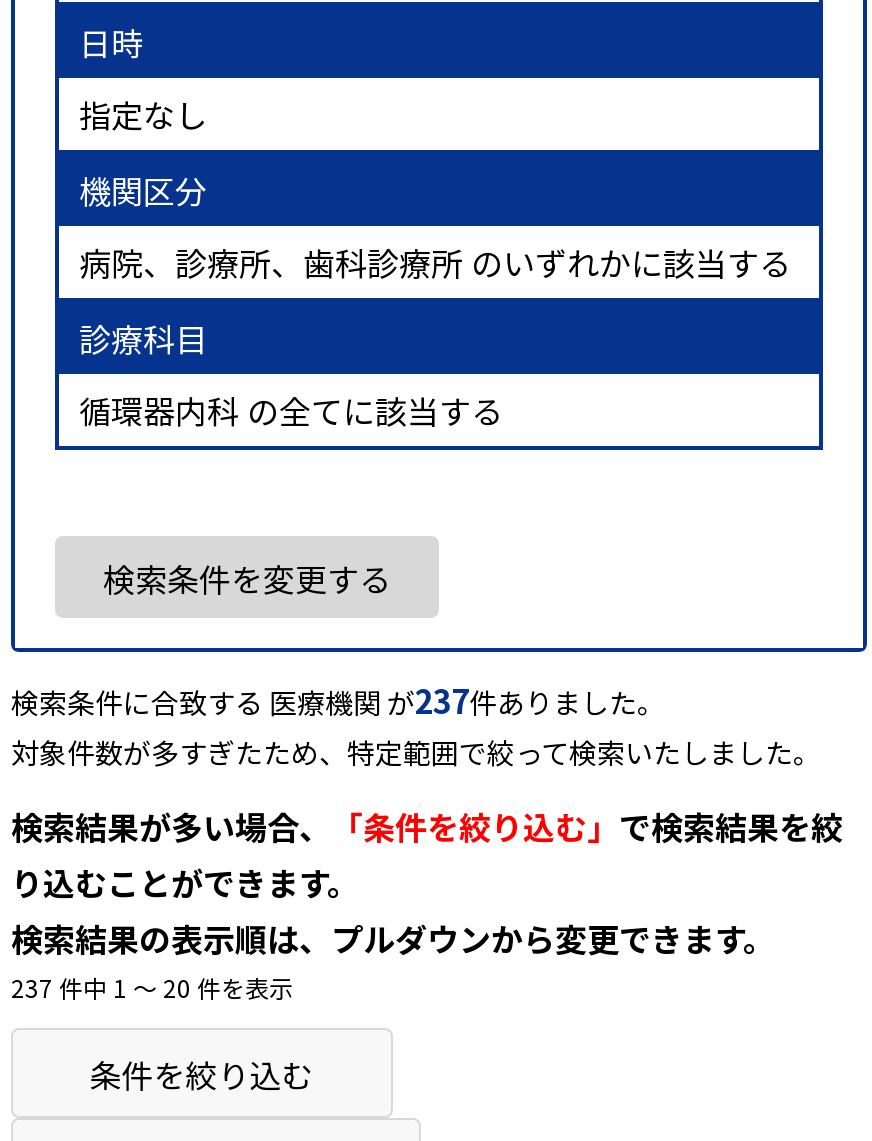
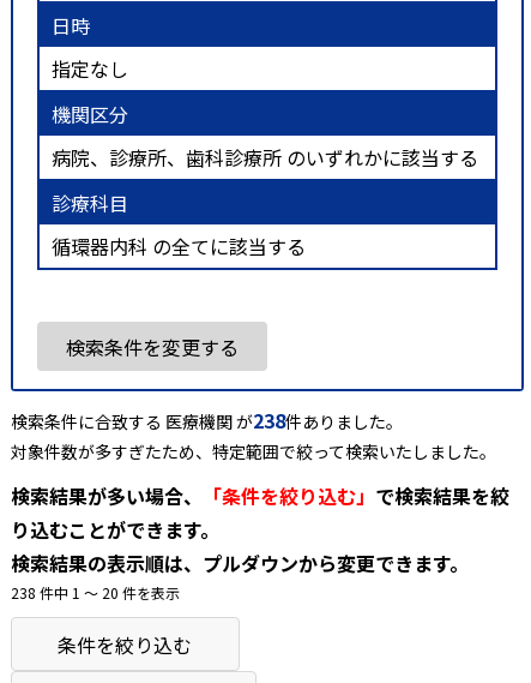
[11,675,665,723] 検索条件に合致する 医療機関 が237件ありました。 -> [11,405,403,434] 検索条件に合致する 医療機関 が238件ありました。
[11,969,293,1003] 237 件中 1 〜 20 件を表示 -> [11,582,180,602] 238 件中 1 〜 20 件を表示

